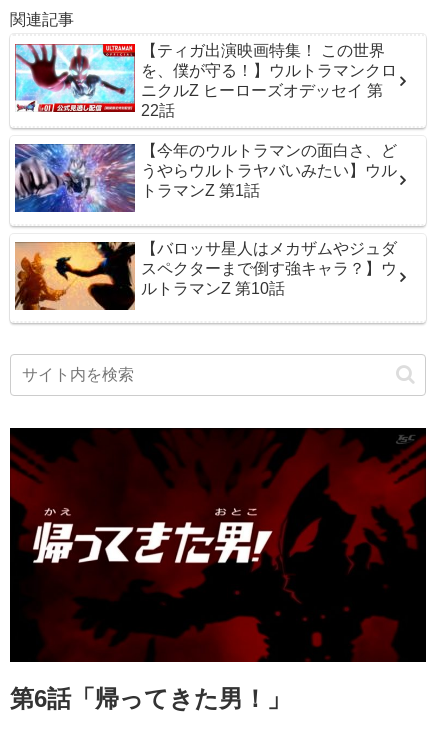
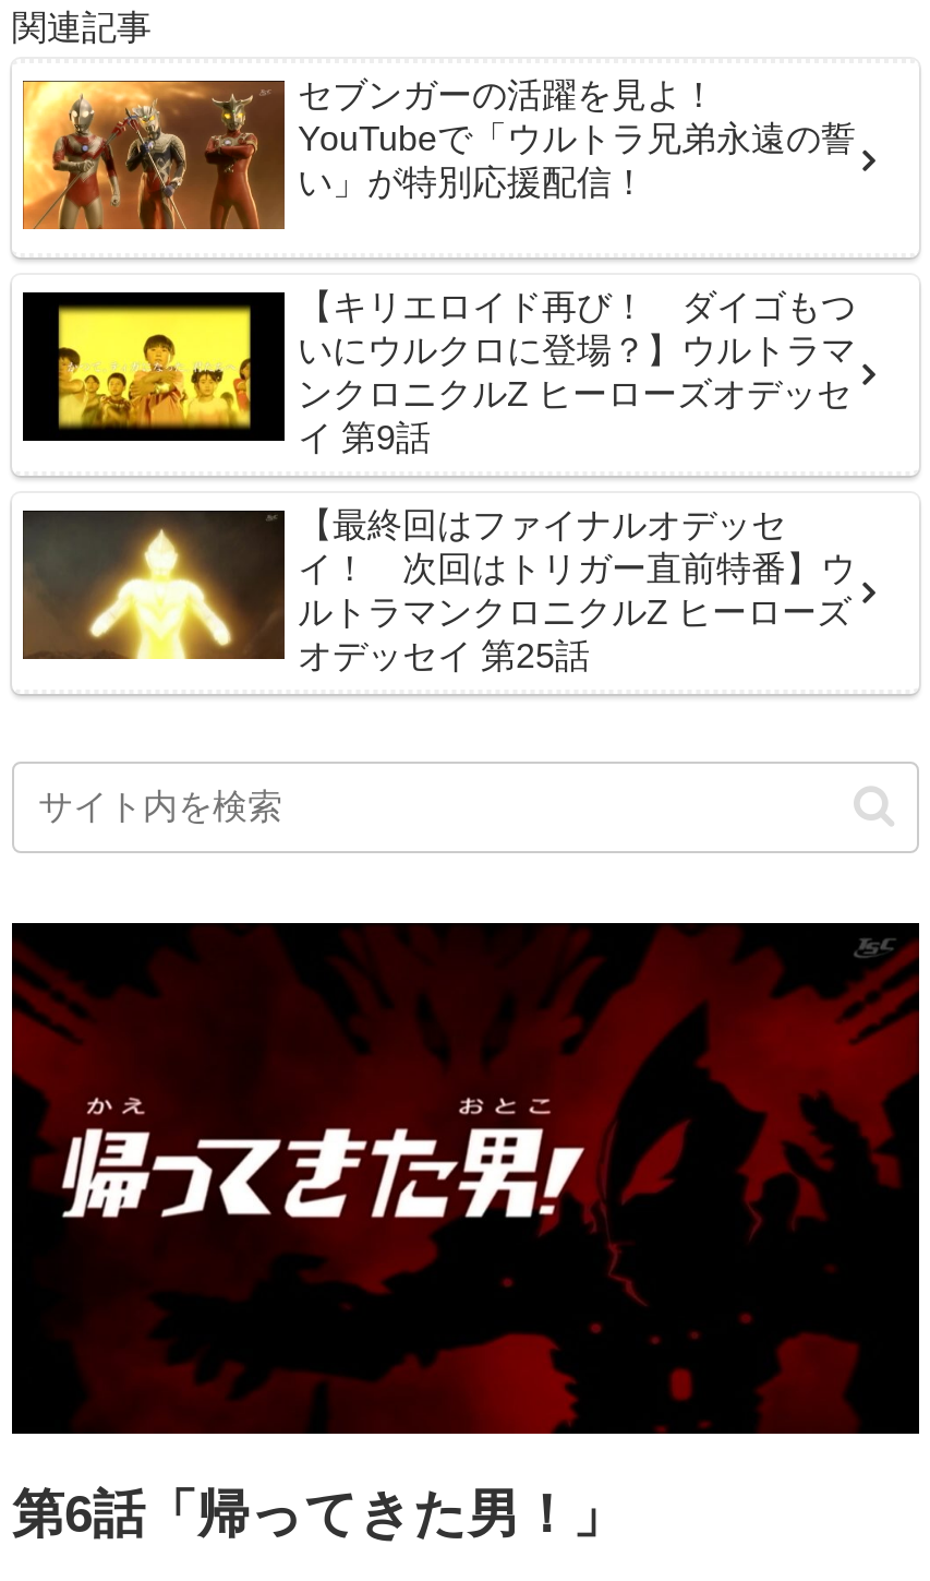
[15,42,397,119] [image] | 【ティガ出演映画特集！ この世界 | を、僕が守る！】ウルトラマンクロ | ニクルZ ヒーローズオデッセイ 第 | 22話 -> [21,77,856,231] [image] | セブンガーの活躍を見よ！ | YouTubeで「ウルトラ兄弟永遠の誓 | い」が特別応援配信！
[14,141,397,213] [image] | 【今年のウルトラマンの面白さ、ど | うやらウルトラヤバいみたい】ウル | トラマンZ 第1話 -> [21,288,856,457] [image] | 【キリエロイド再び！ ダイゴもつ | いにウルクロに登場？】ウルトラマ | ンクロニクルZ ヒーローズオデッセ | イ 第9話
[15,240,397,311] [image] | 【バロッサ星人はメカザムやジュダ | スペクターまで倒す強キャラ？】ウ | ルトラマンZ 第10話 -> [21,507,856,675] [image] | 【最終回はファイナルオデッセ | イ！ 次回はトリガー直前特番】ウ | ルトラマンクロニクルZ ヒーローズ | オデッセイ 第25話

